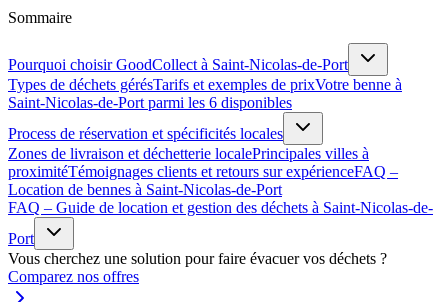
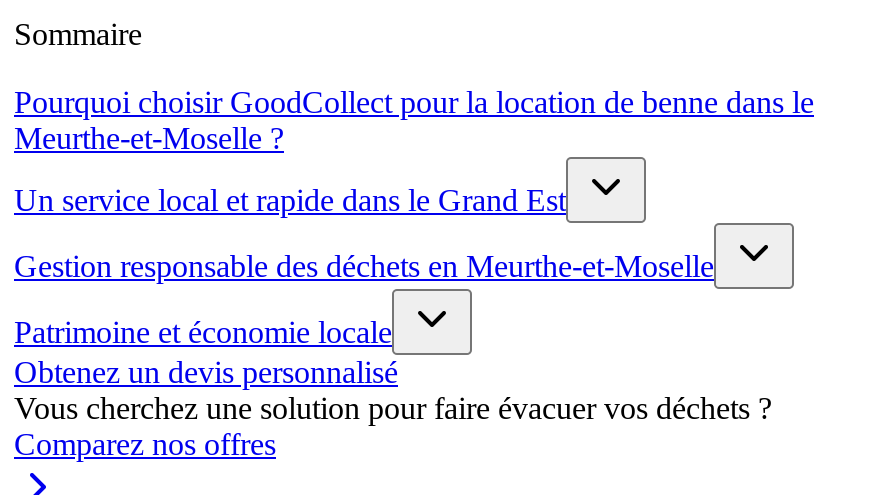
[8,56,433,247] Pourquoi choisir GoodCollect à Saint-Nicolas-de-Port | Types de déchets gérésTarifs et exemples de prixVotre benne à | Saint-Nicolas-de-Port parmi les 6 disponibles | Process de réservation et spécificités locales | Zones de livraison et déchetterie localePrincipales villes à | proximitéTémoignages clients et retours sur expérienceFAQ – | Location de bennes à Saint-Nicolas-de-Port | FAQ – Guide de location et gestion des déchets à Saint-Nicolas-de- | Port -> [14,85,814,389] Pourquoi choisir GoodCollect pour la location de benne dans le | Meurthe-et-Moselle ? | Un service local et rapide dans le Grand Est | Gestion responsable des déchets en Meurthe-et-Moselle | Patrimoine et économie locale | Obtenez un devis personnalisé

